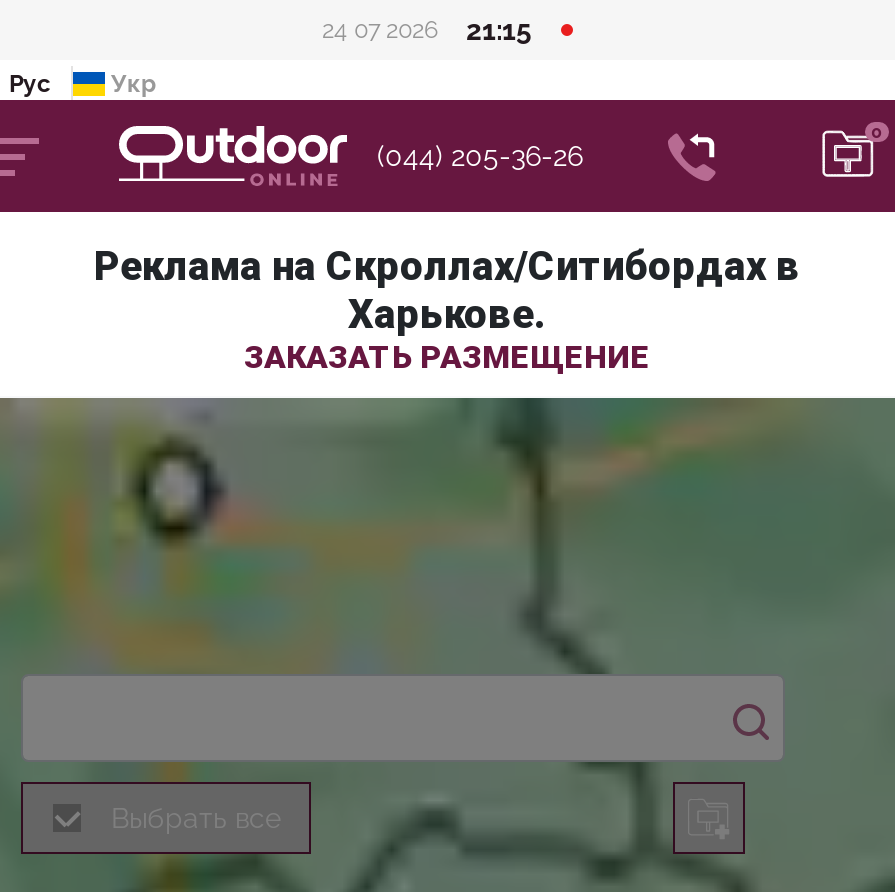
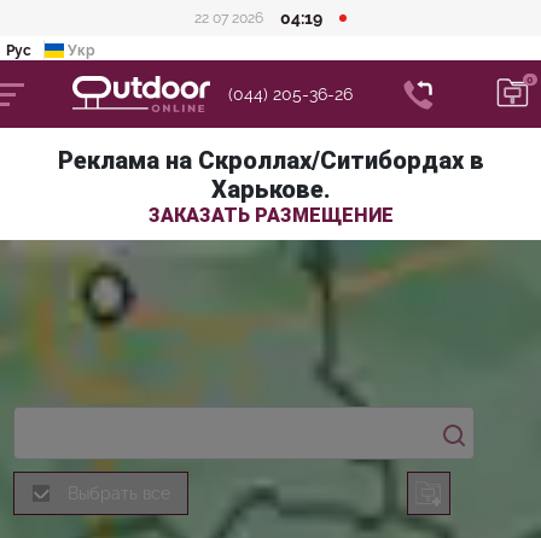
[322,16,438,44] 24 07 2026 -> [194,10,263,27] 22 07 2026
[466,13,532,45] 21:15 -> [280,8,322,27] 04:19

